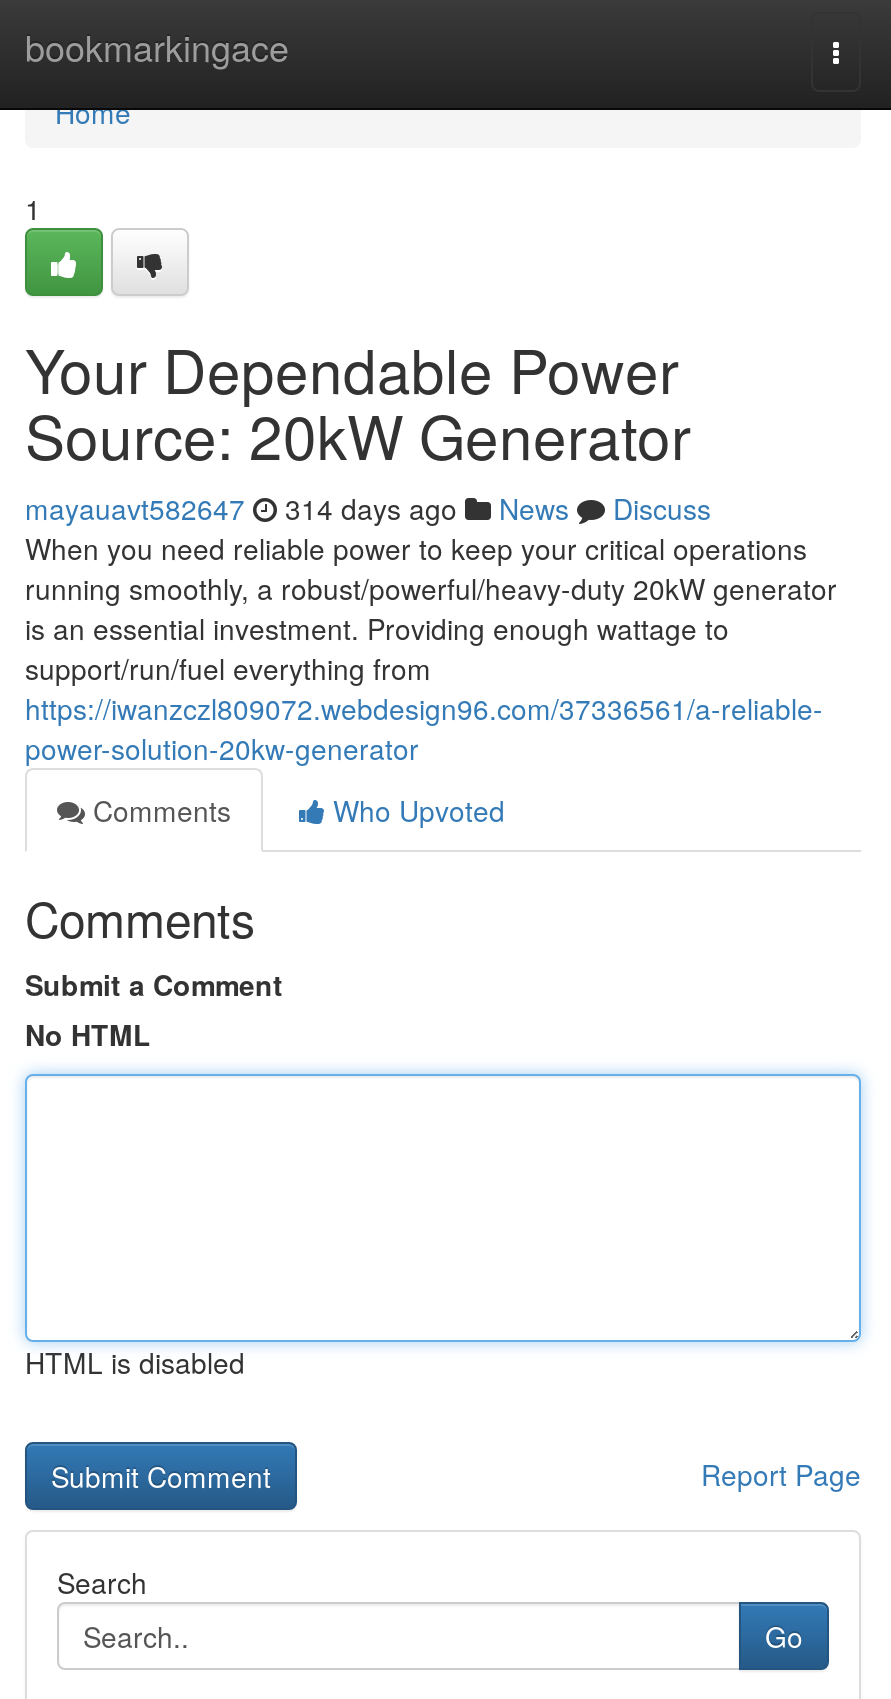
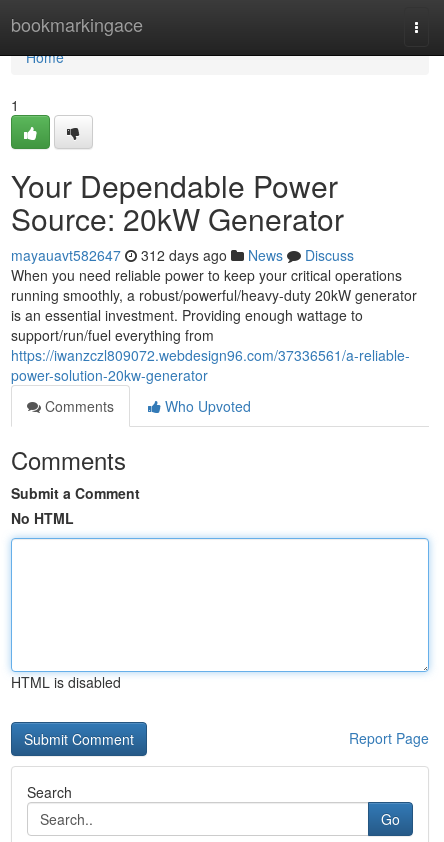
[25,488,711,528] mayauavt582647 314 days ago News Discuss -> [11,245,354,265] mayauavt582647 312 days ago News Discuss

